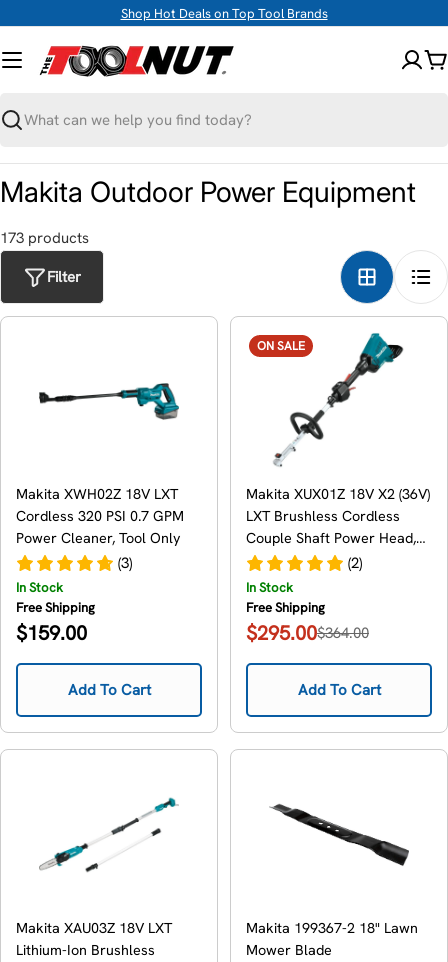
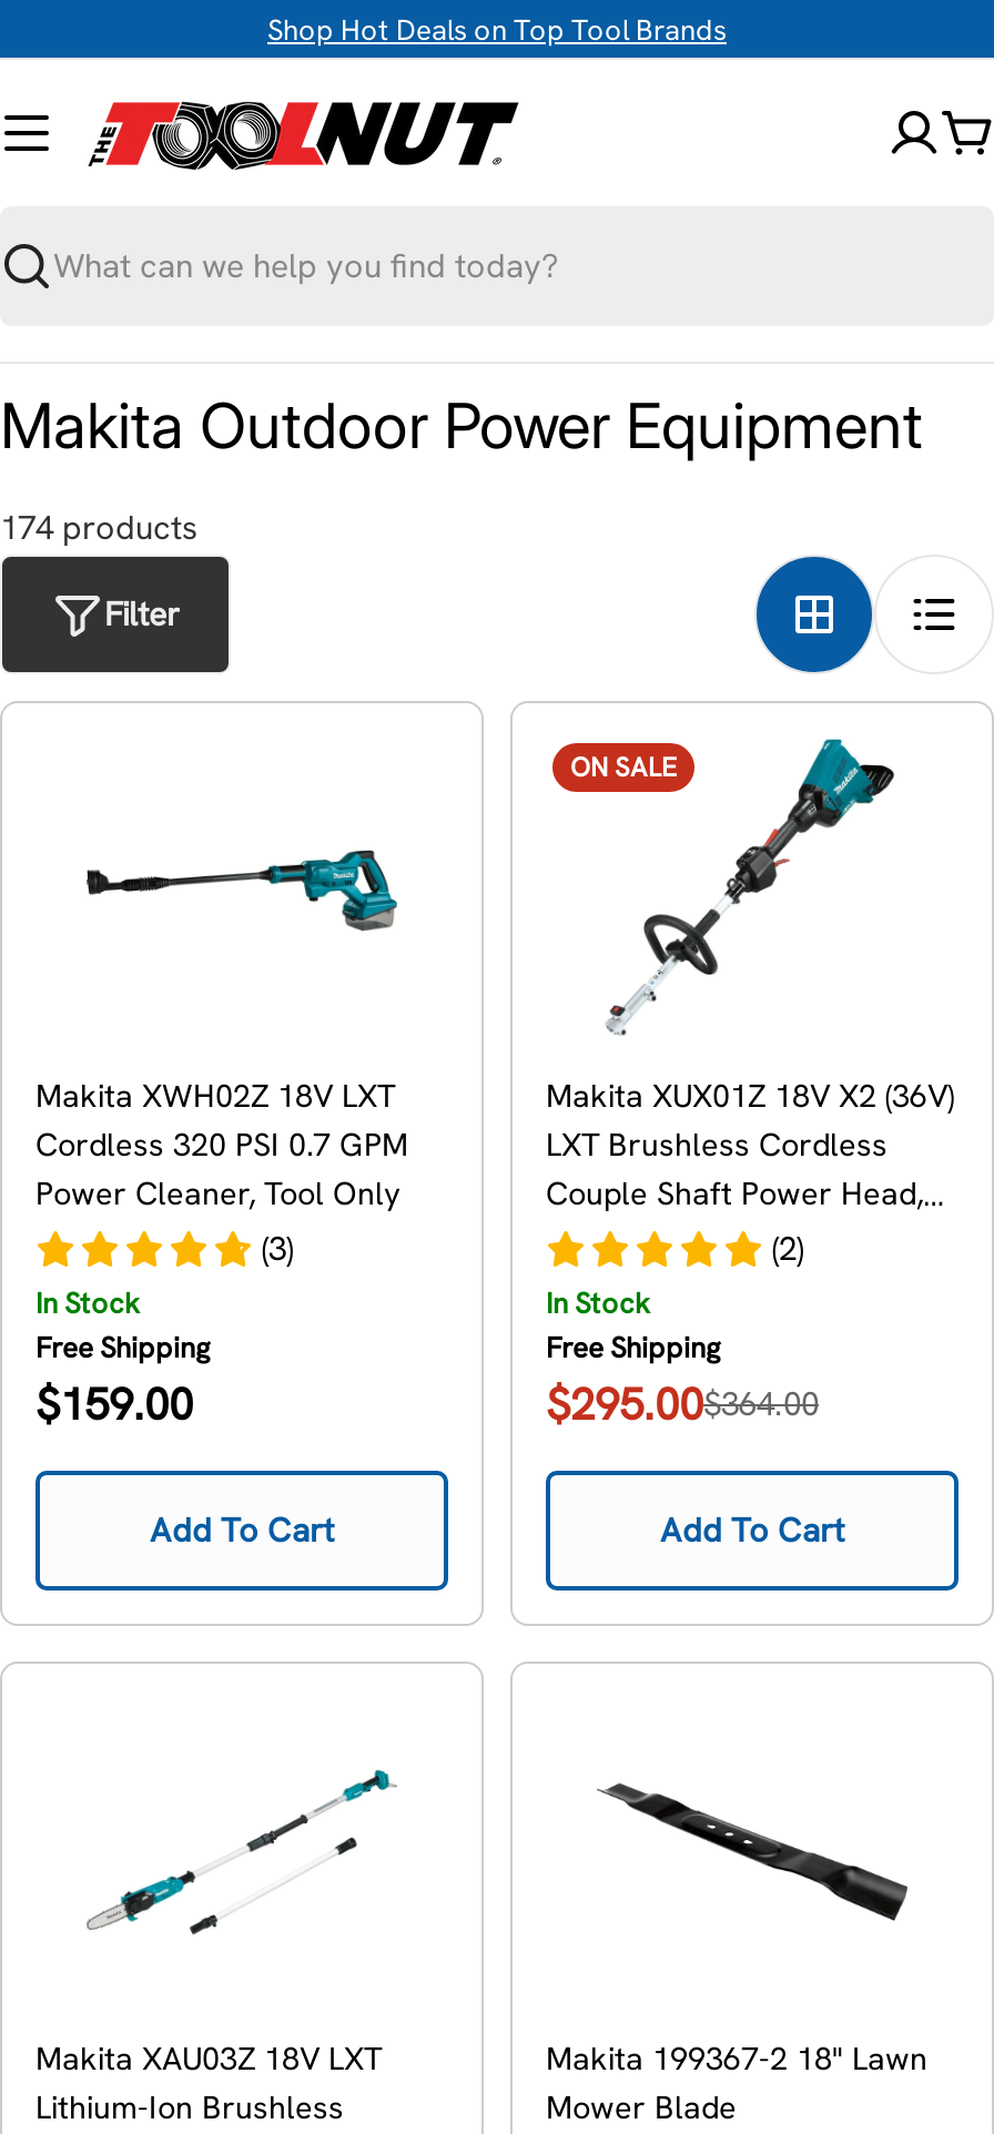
[0,228,89,248] 173 products -> [0,506,197,550] 174 products

